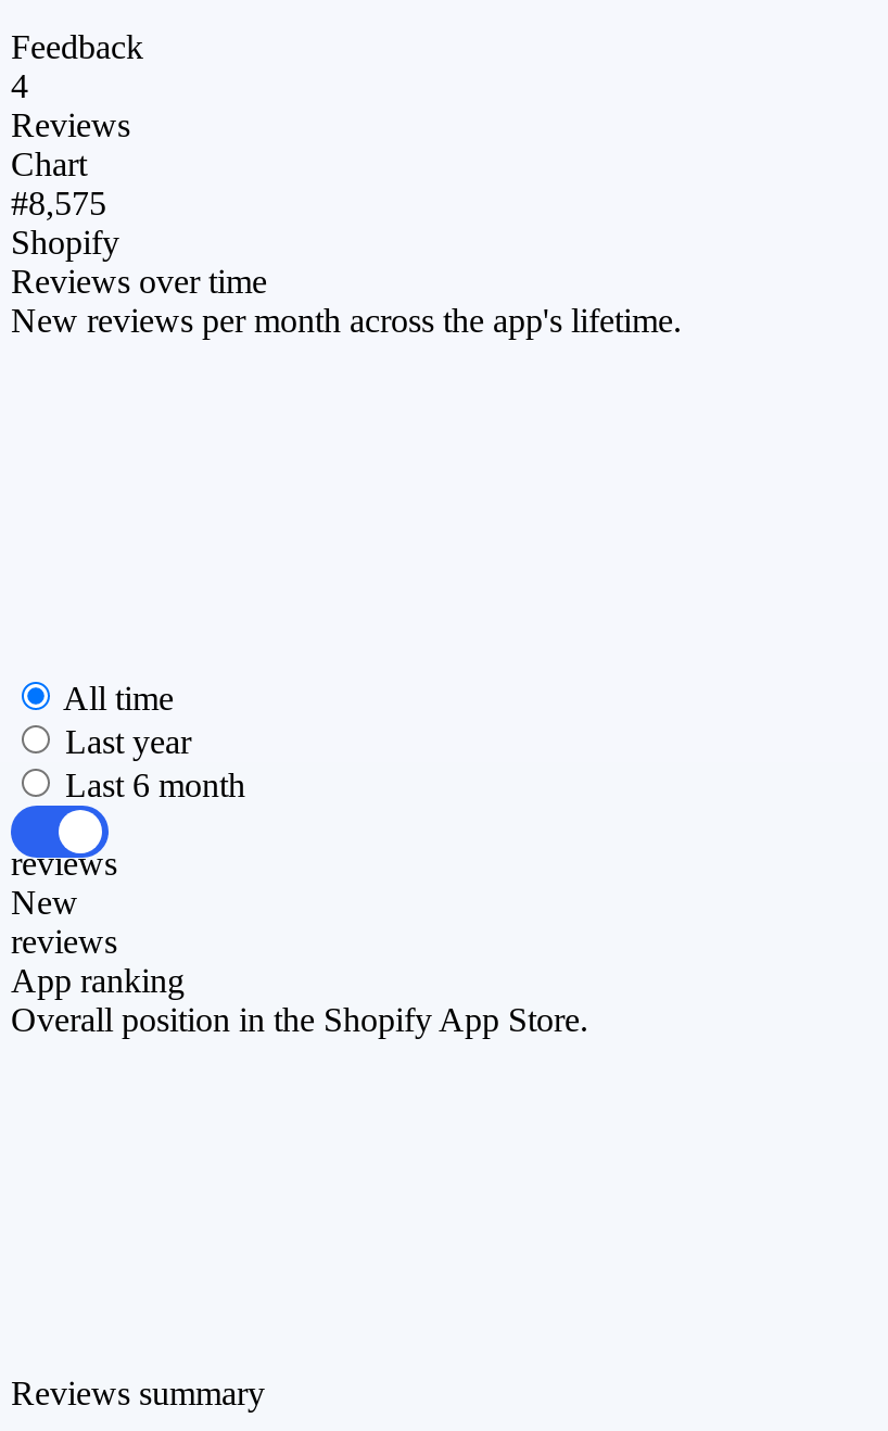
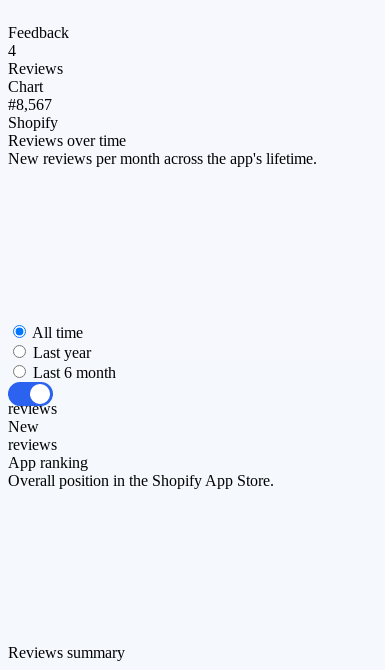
[11,184,106,221] #8,575 -> [8,96,52,113] #8,567

